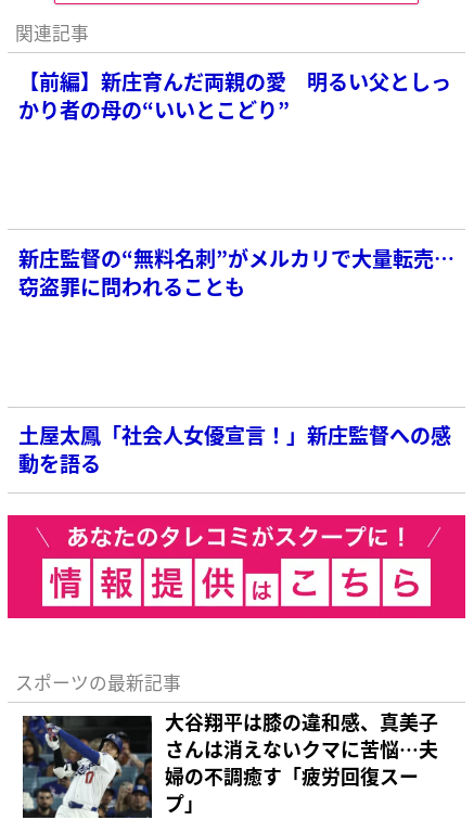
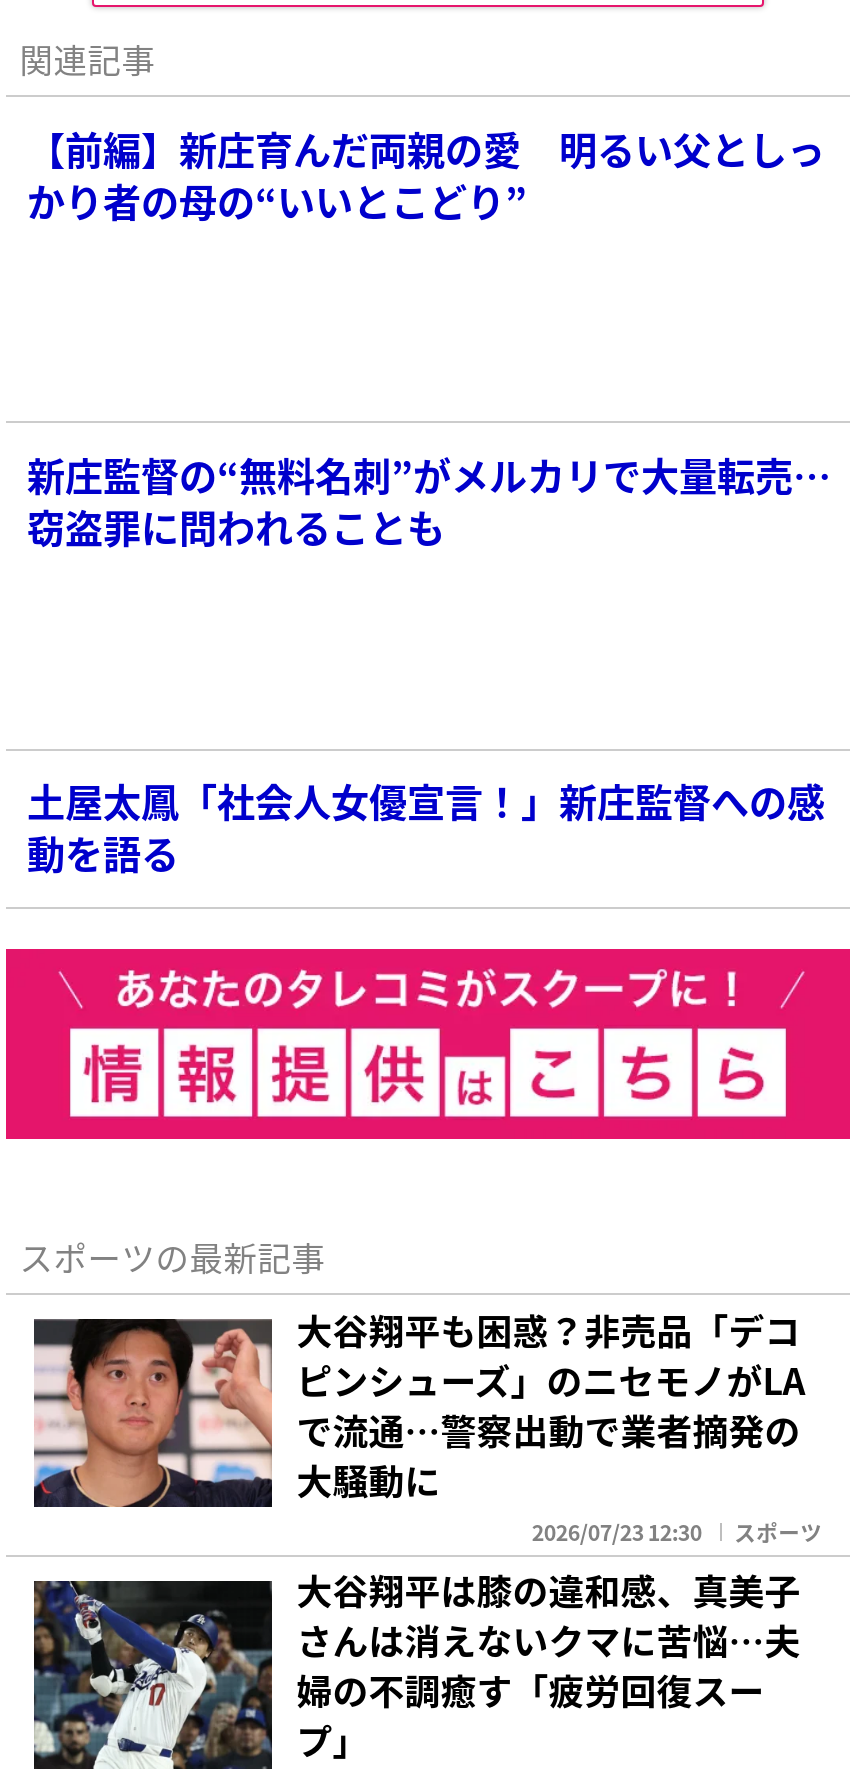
none -> [32,1302,822,1547] [image] | 大谷翔平も困惑？非売品「デコ | ピンシューズ」のニセモノがLA | で流通…警察出動で業者摘発の | 大騒動に | 2026/07/23 12:30 | スポーツ

